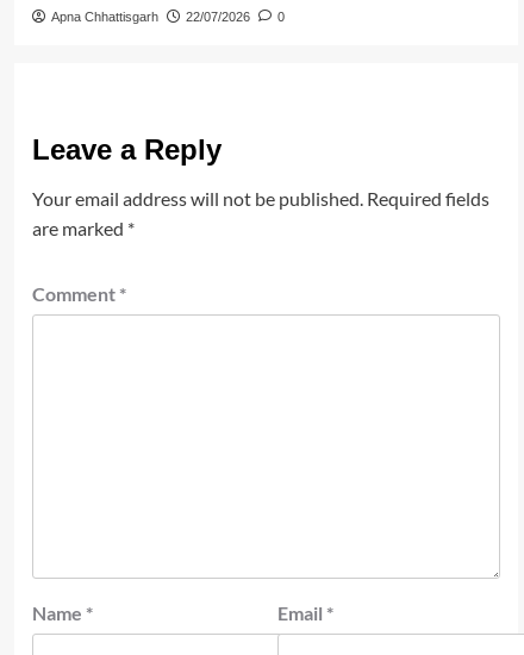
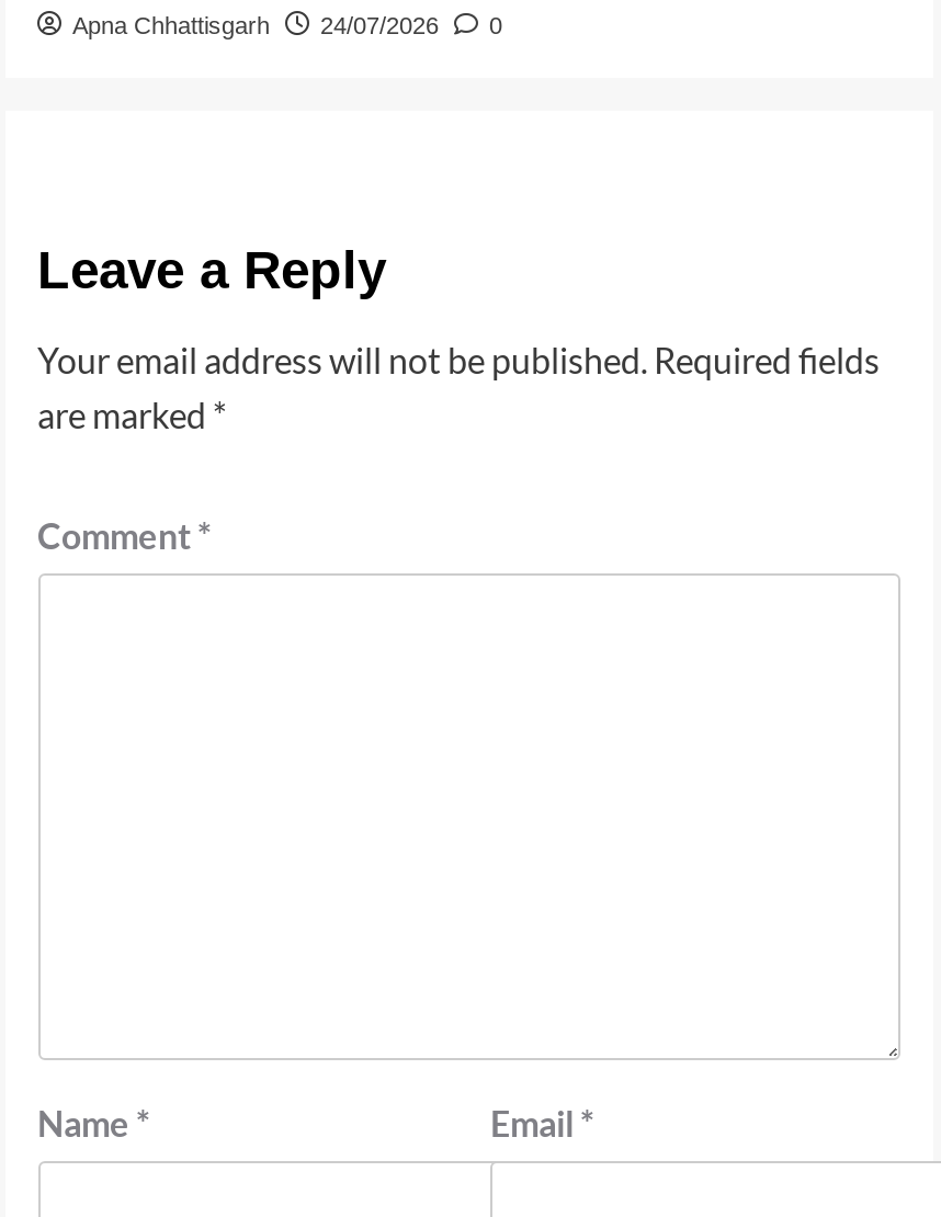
[51,10,284,24] Apna Chhattisgarh 22/07/2026 0 -> [72,12,502,39] Apna Chhattisgarh 24/07/2026 0

